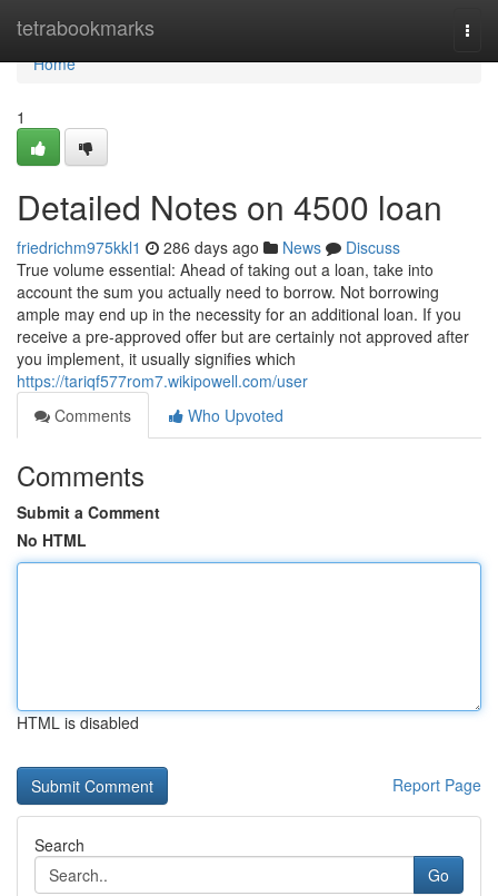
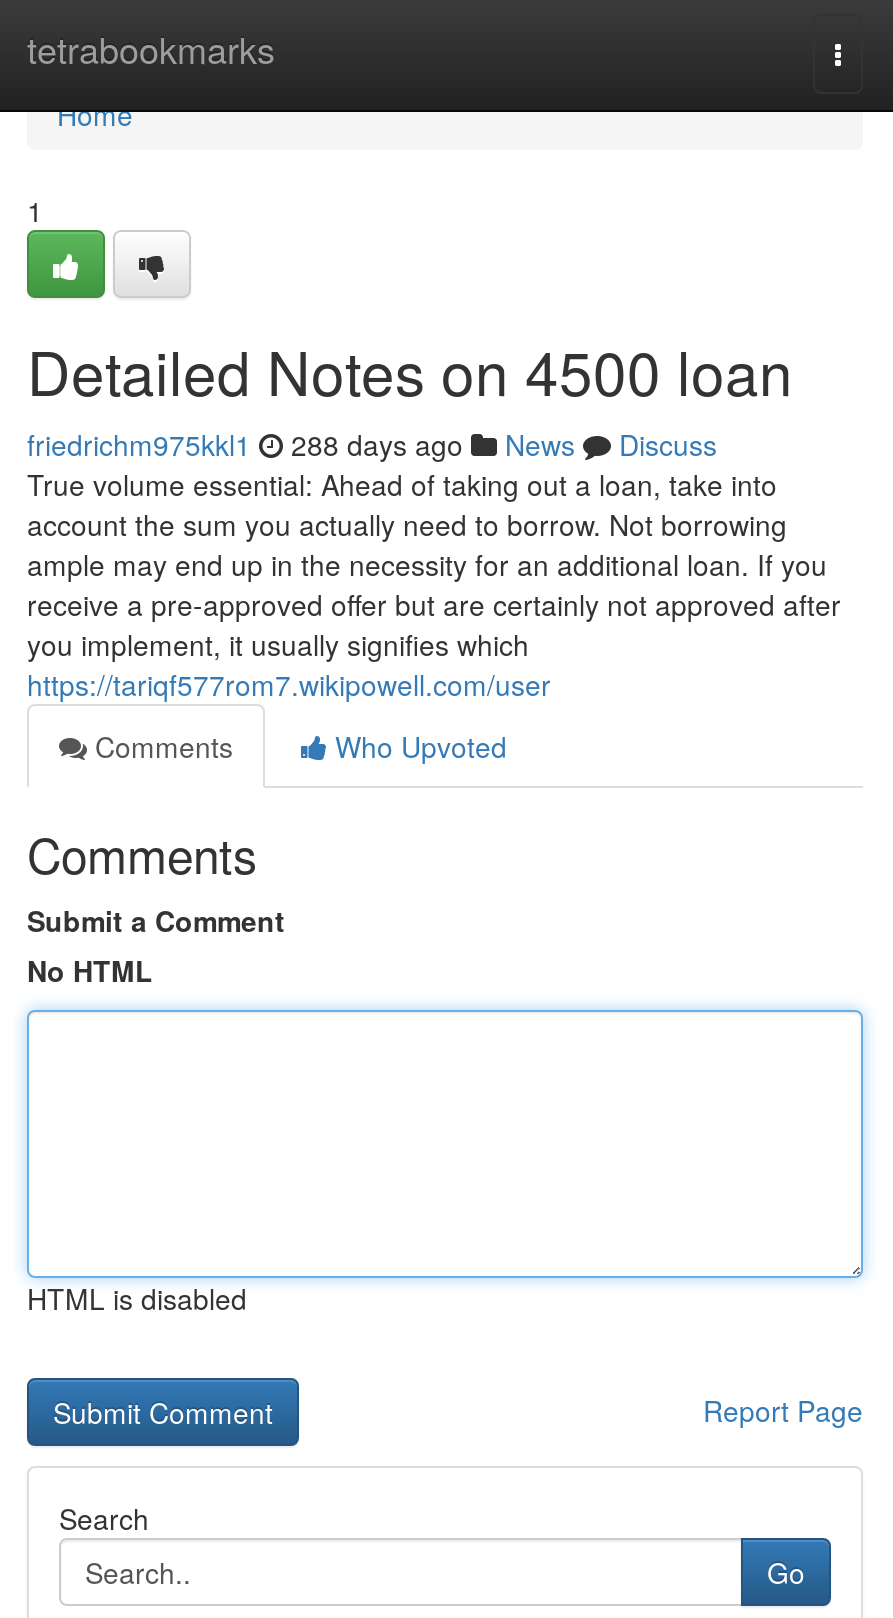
[17,236,400,258] friedrichm975kkl1 286 days ago News Discuss -> [27,424,717,464] friedrichm975kkl1 288 days ago News Discuss

